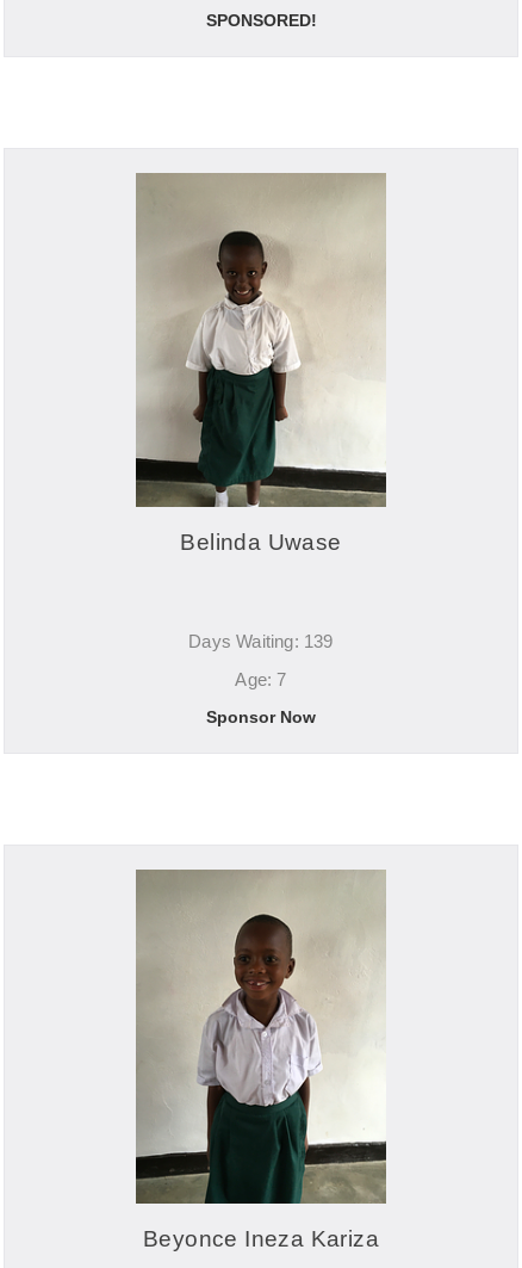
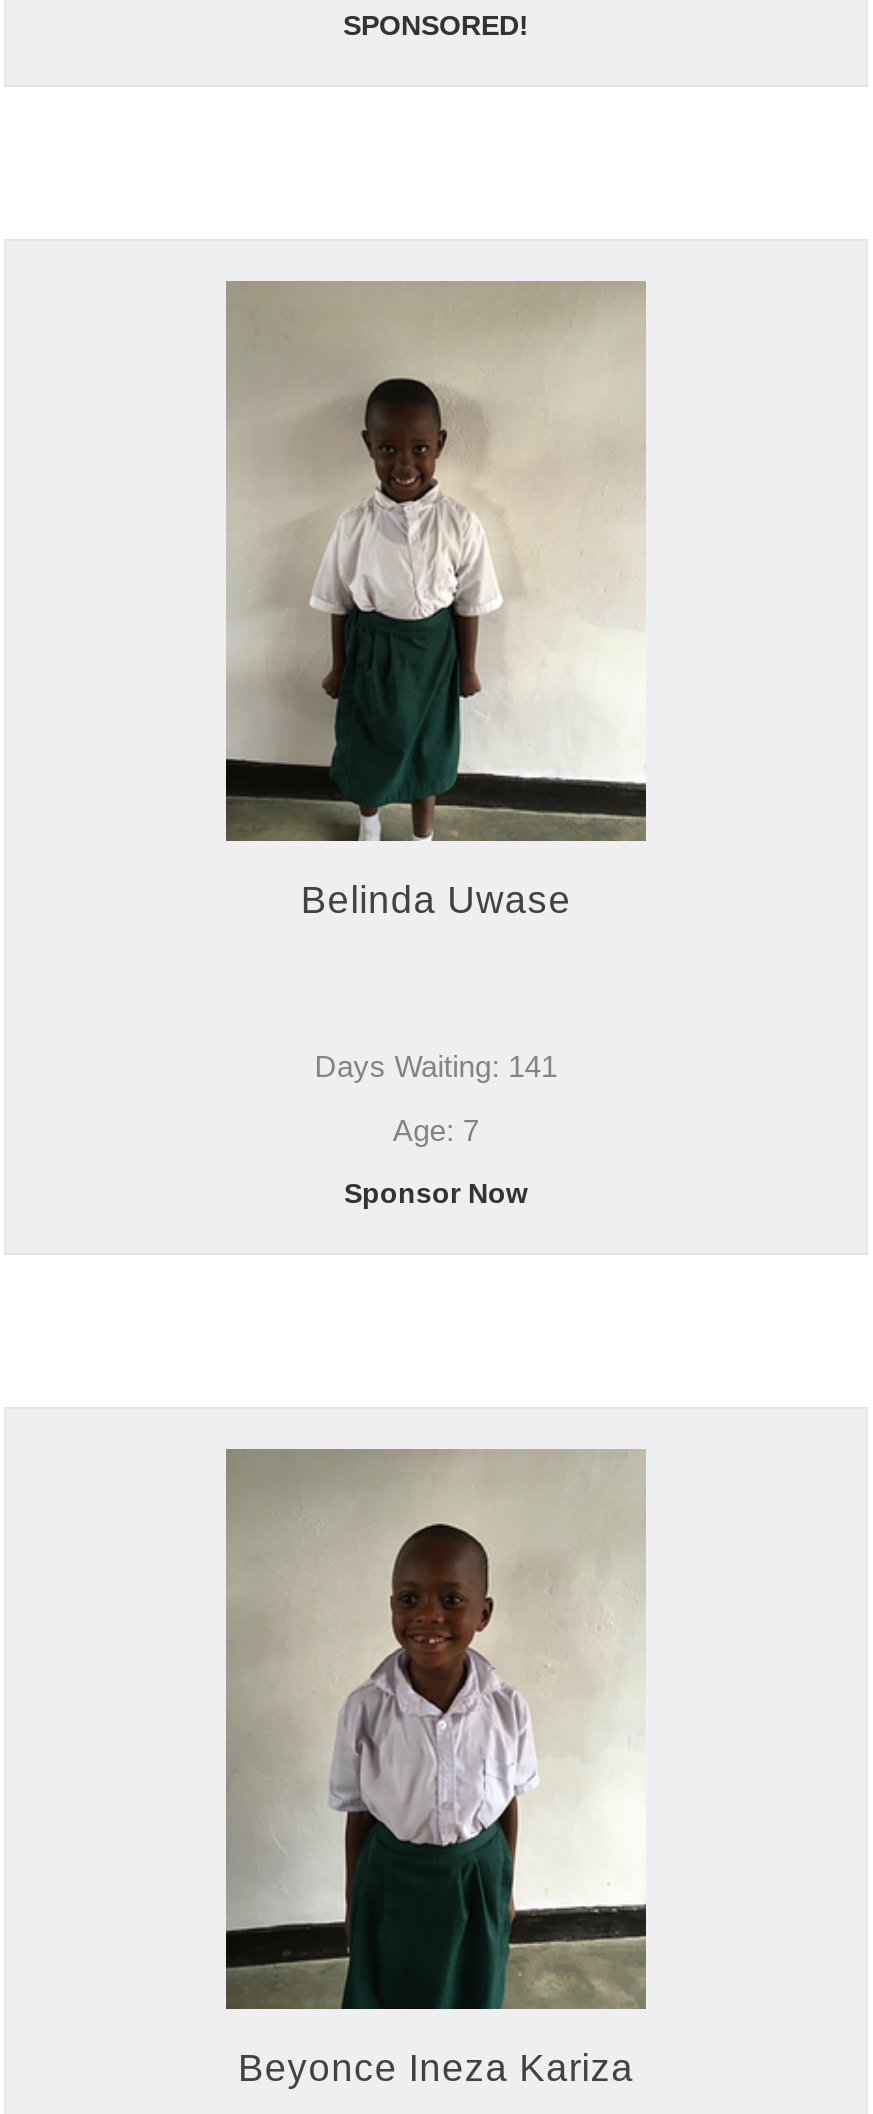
[189,631,333,652] Days Waiting: 139 -> [315,1050,557,1084] Days Waiting: 141

